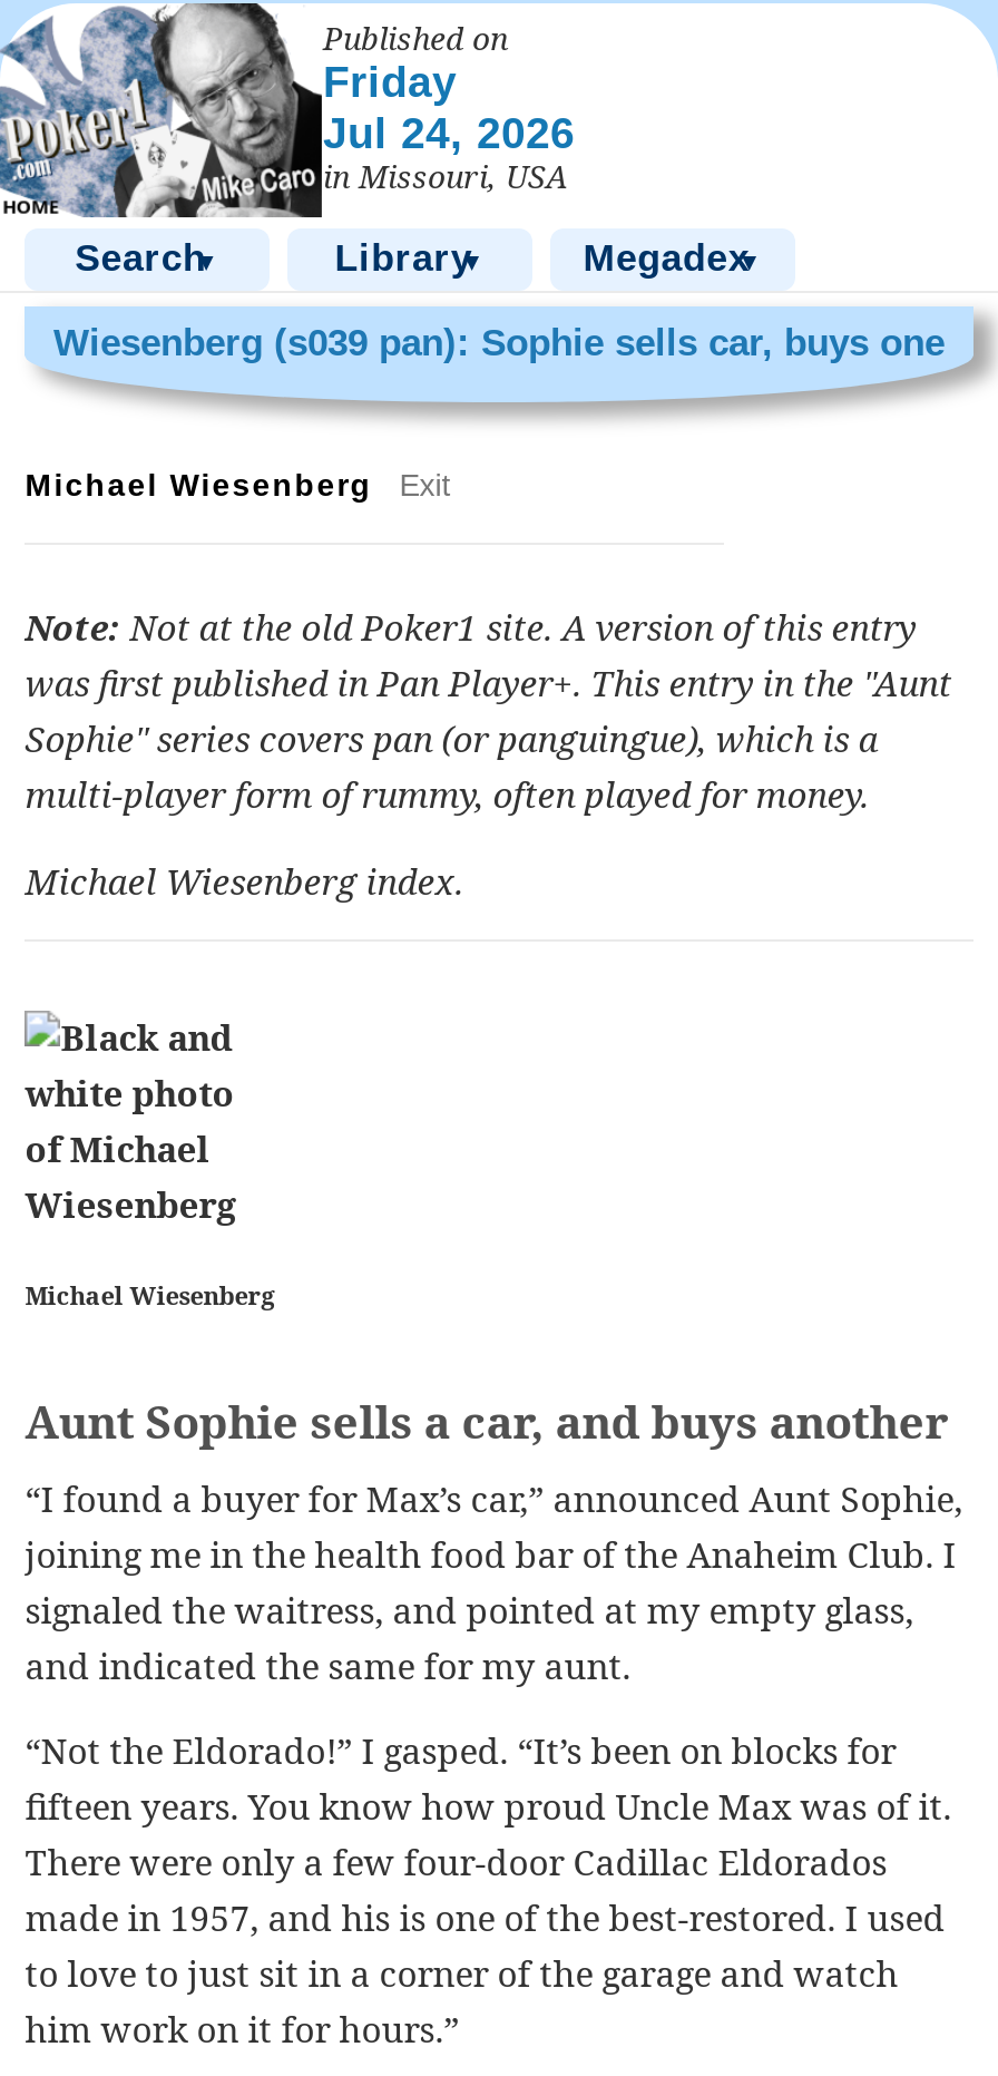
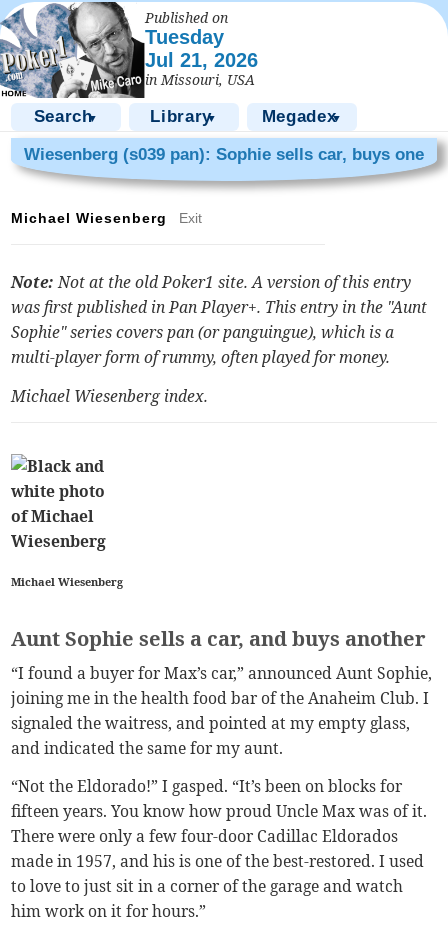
[323,56,575,158] Friday | Jul 24, 2026 -> [145,26,258,71] Tuesday | Jul 21, 2026

